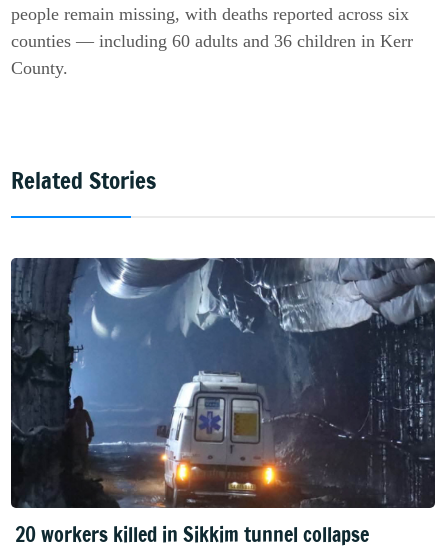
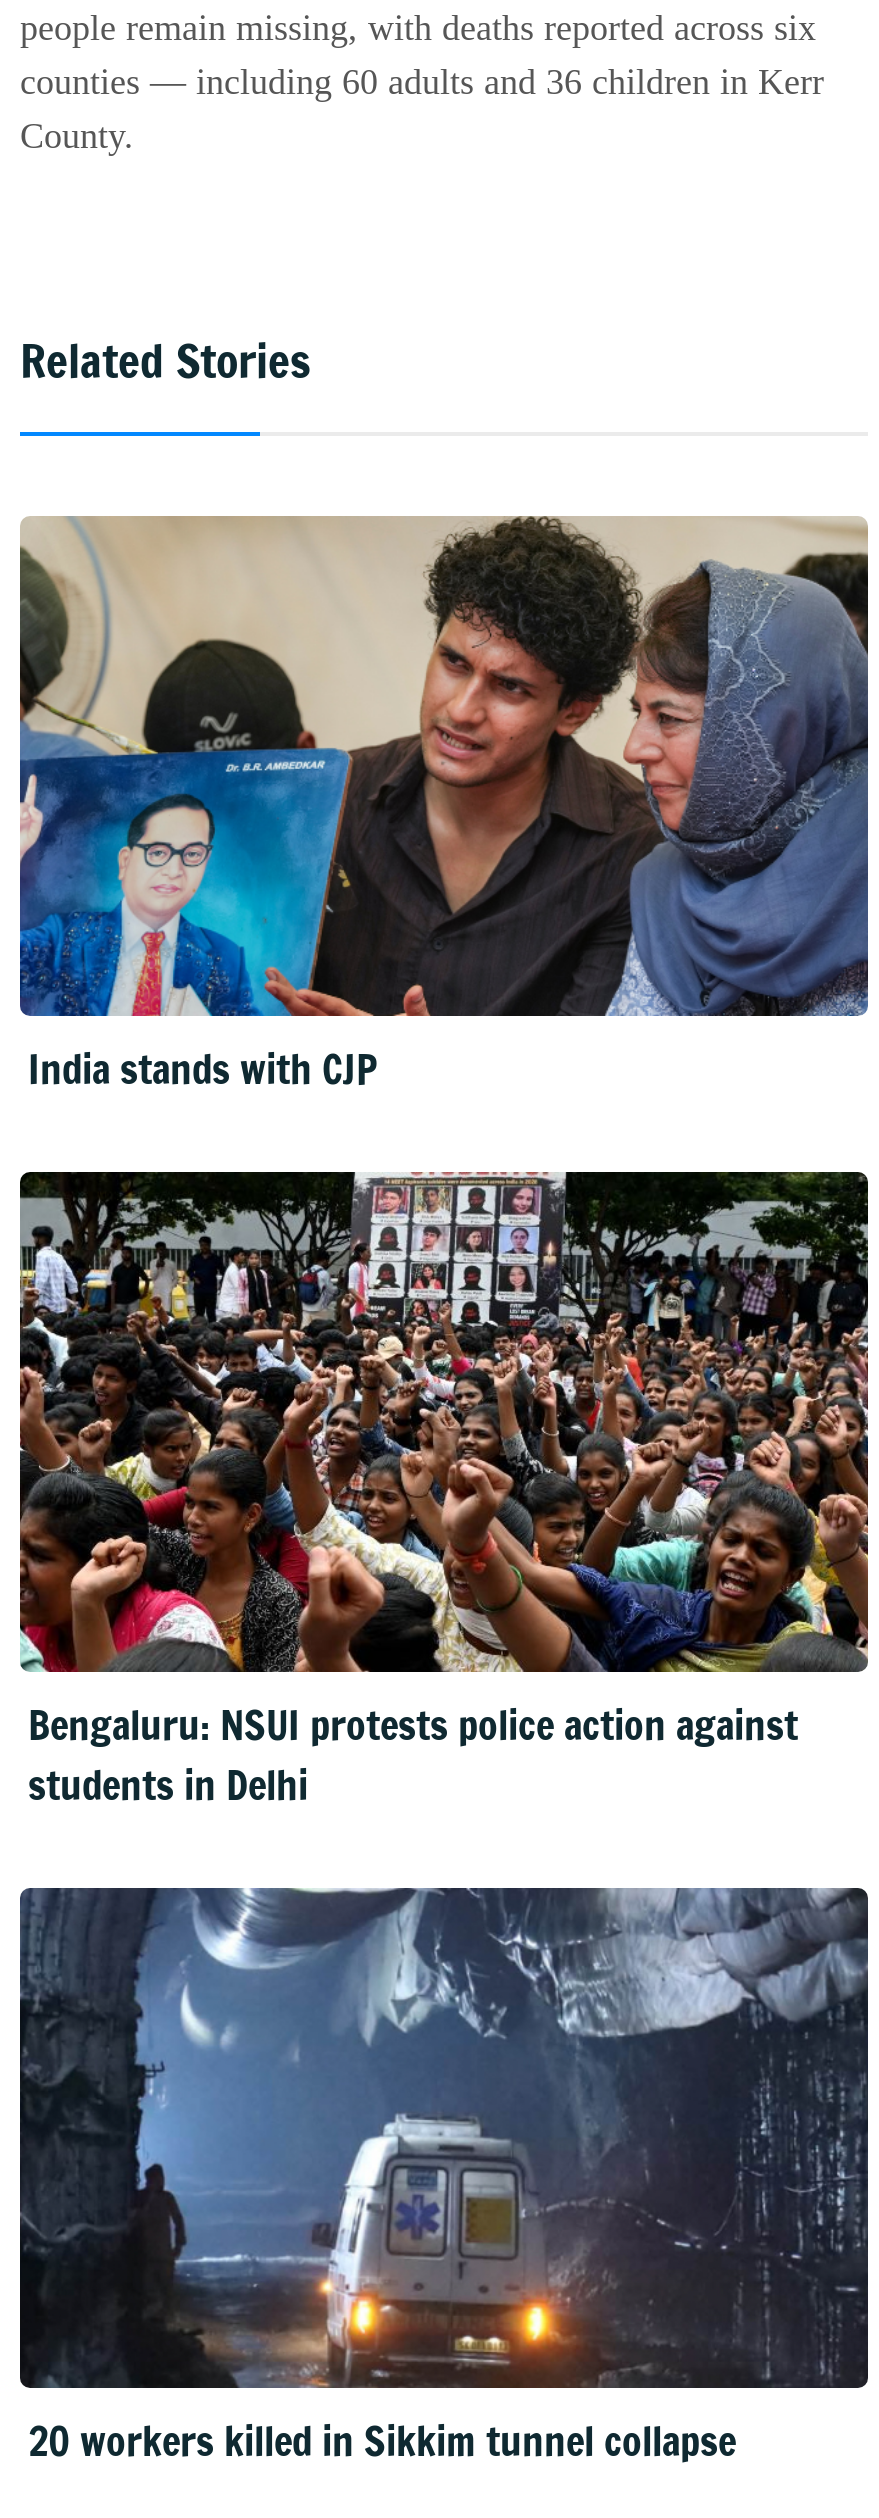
none -> [18,514,870,1097] [image] | India stands with CJP
none -> [18,1170,870,1813] [image] | Bengaluru: NSUI protests police action against | students in Delhi

